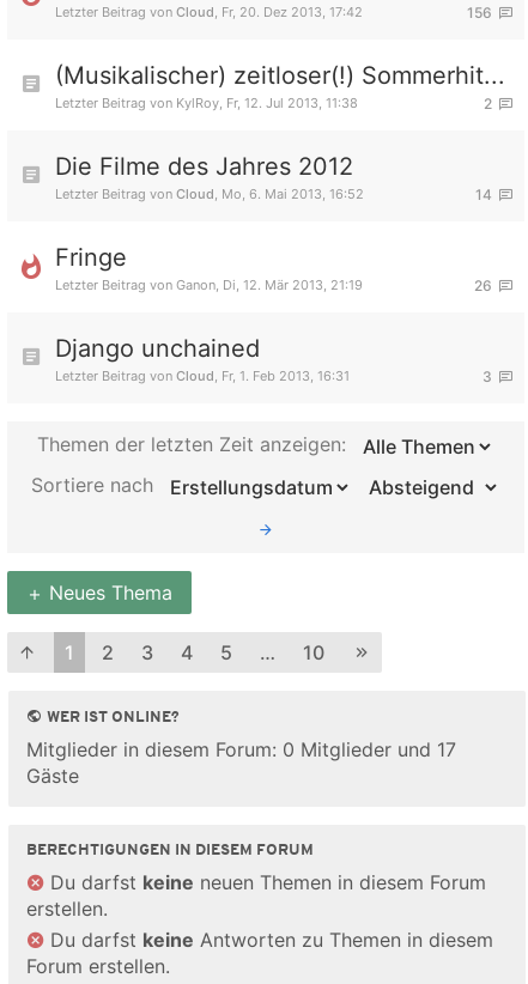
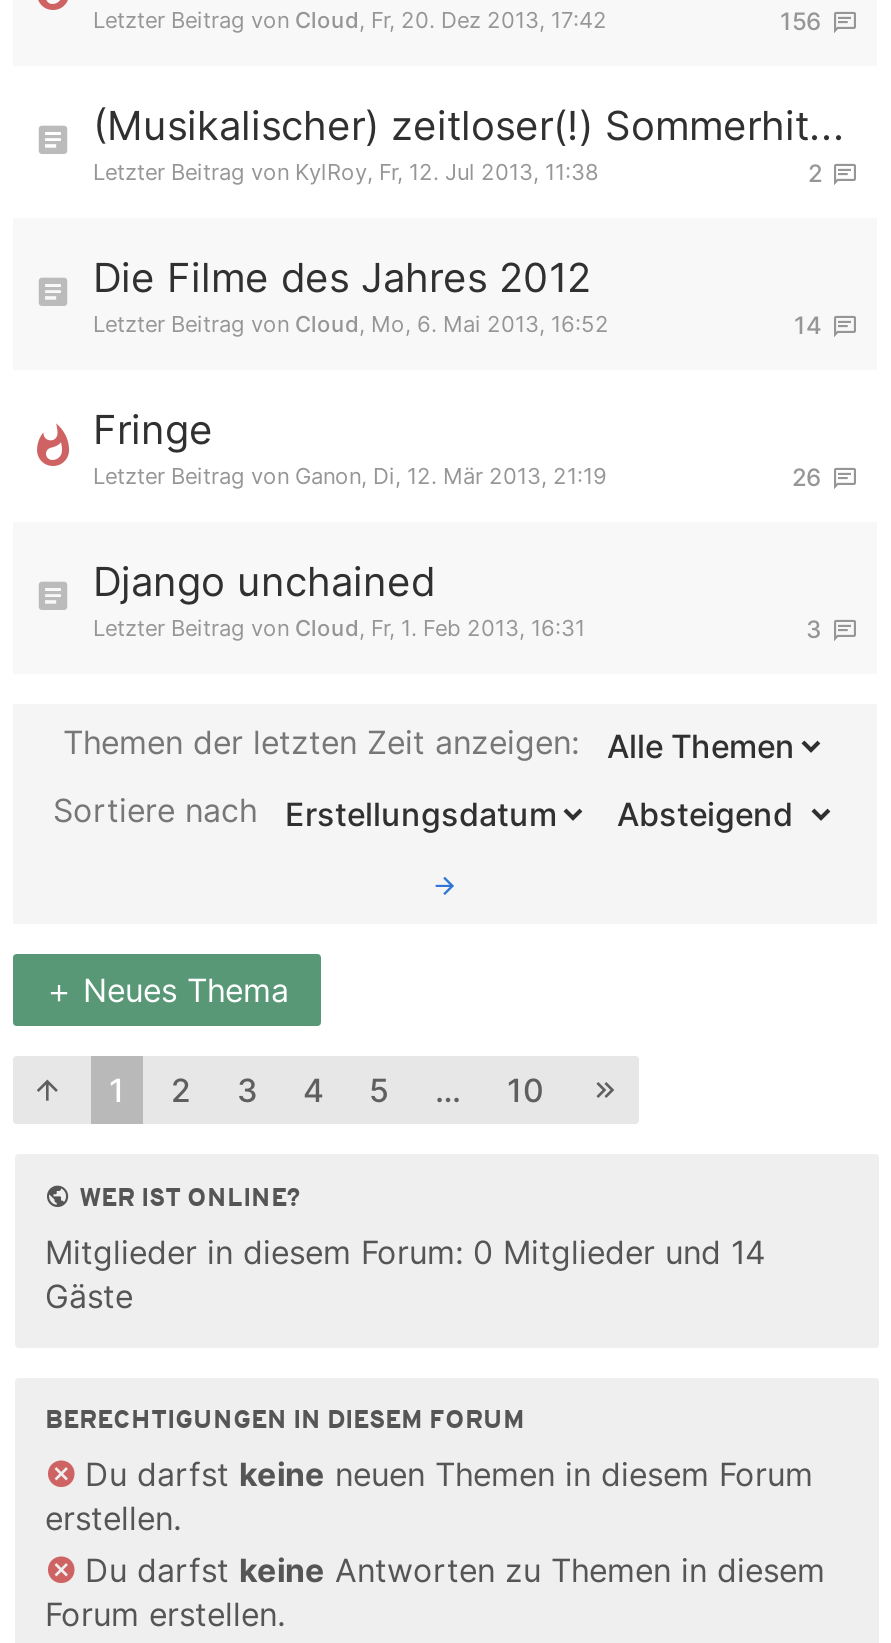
[26,737,456,761] Mitglieder in diesem Forum: 0 Mitglieder und 17 -> [45,1232,765,1272] Mitglieder in diesem Forum: 0 Mitglieder und 14

